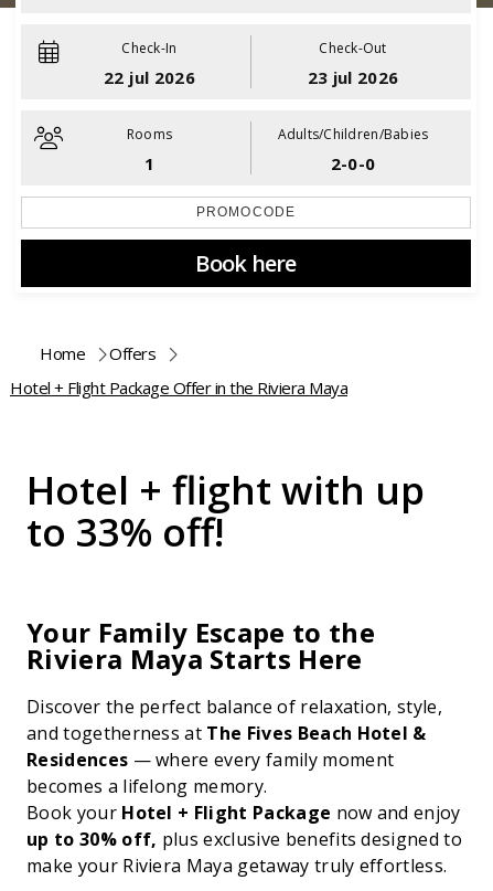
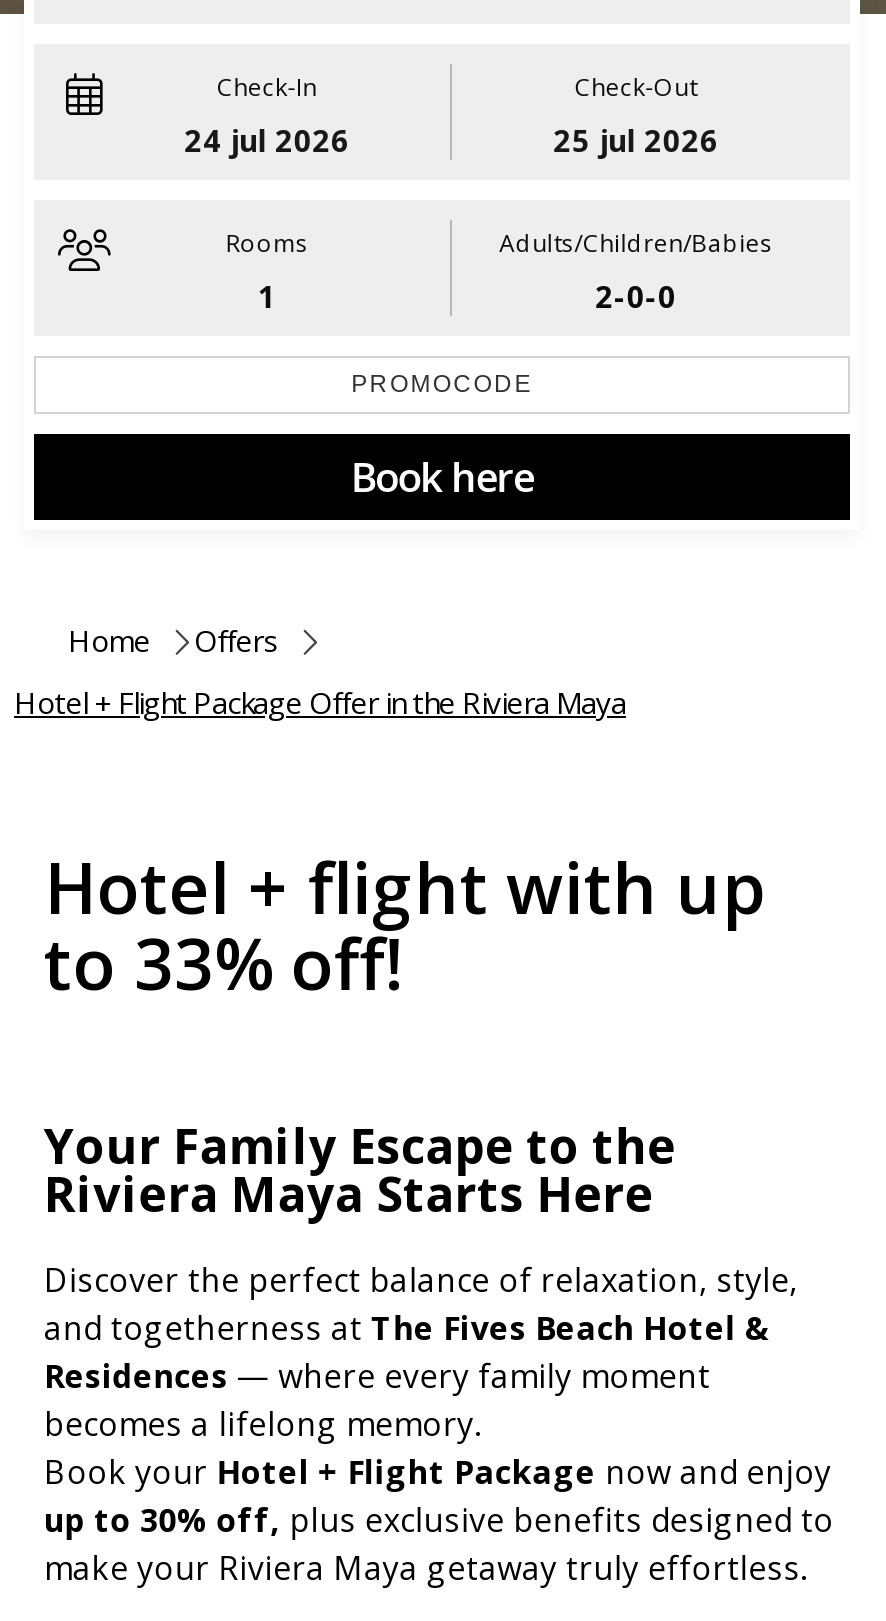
[104,66,195,89] 22 jul 2026 -> [184,120,350,160] 24 jul 2026
[307,66,398,89] 23 jul 2026 -> [553,120,719,160] 25 jul 2026

